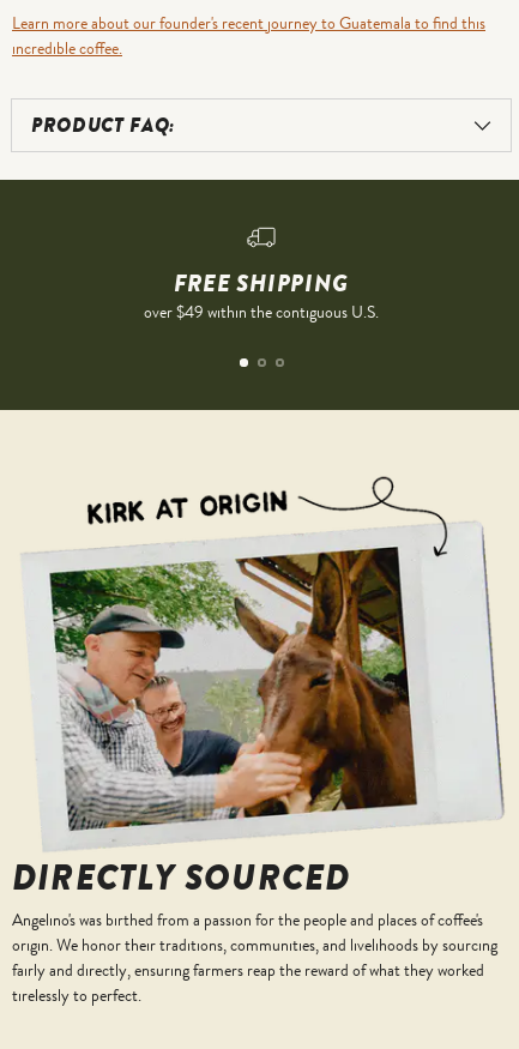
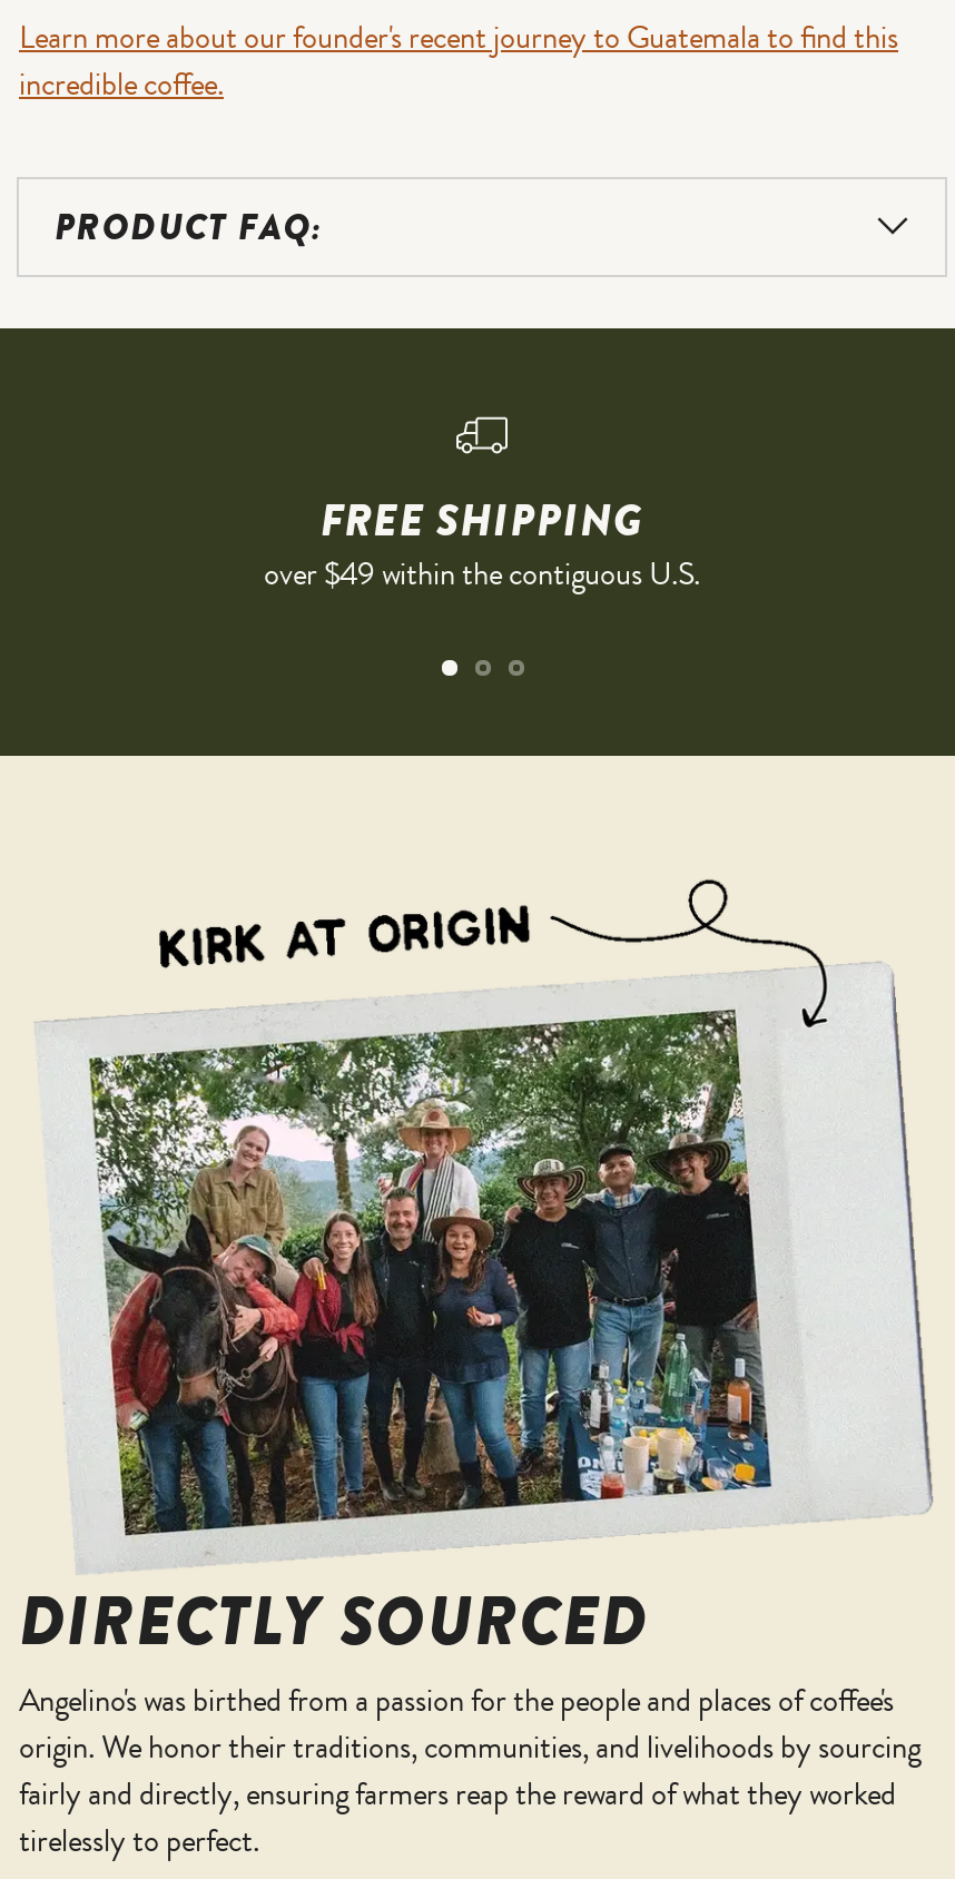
[50,547,417,831] [image] -> [88,1013,771,1534] [image]

